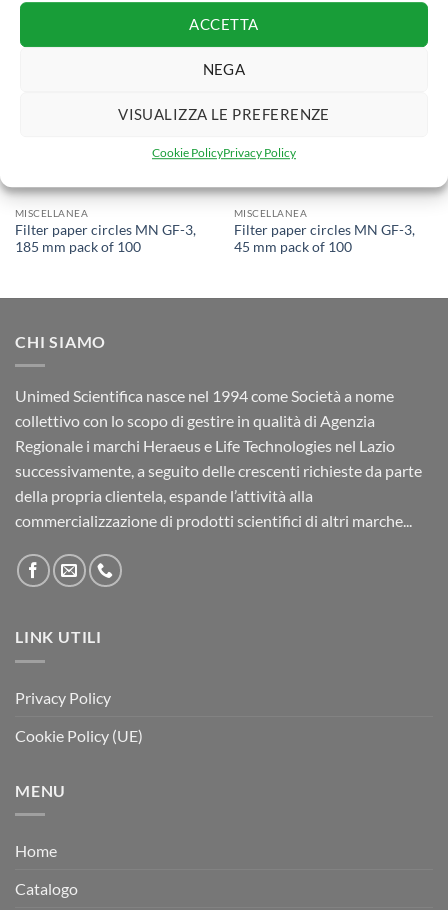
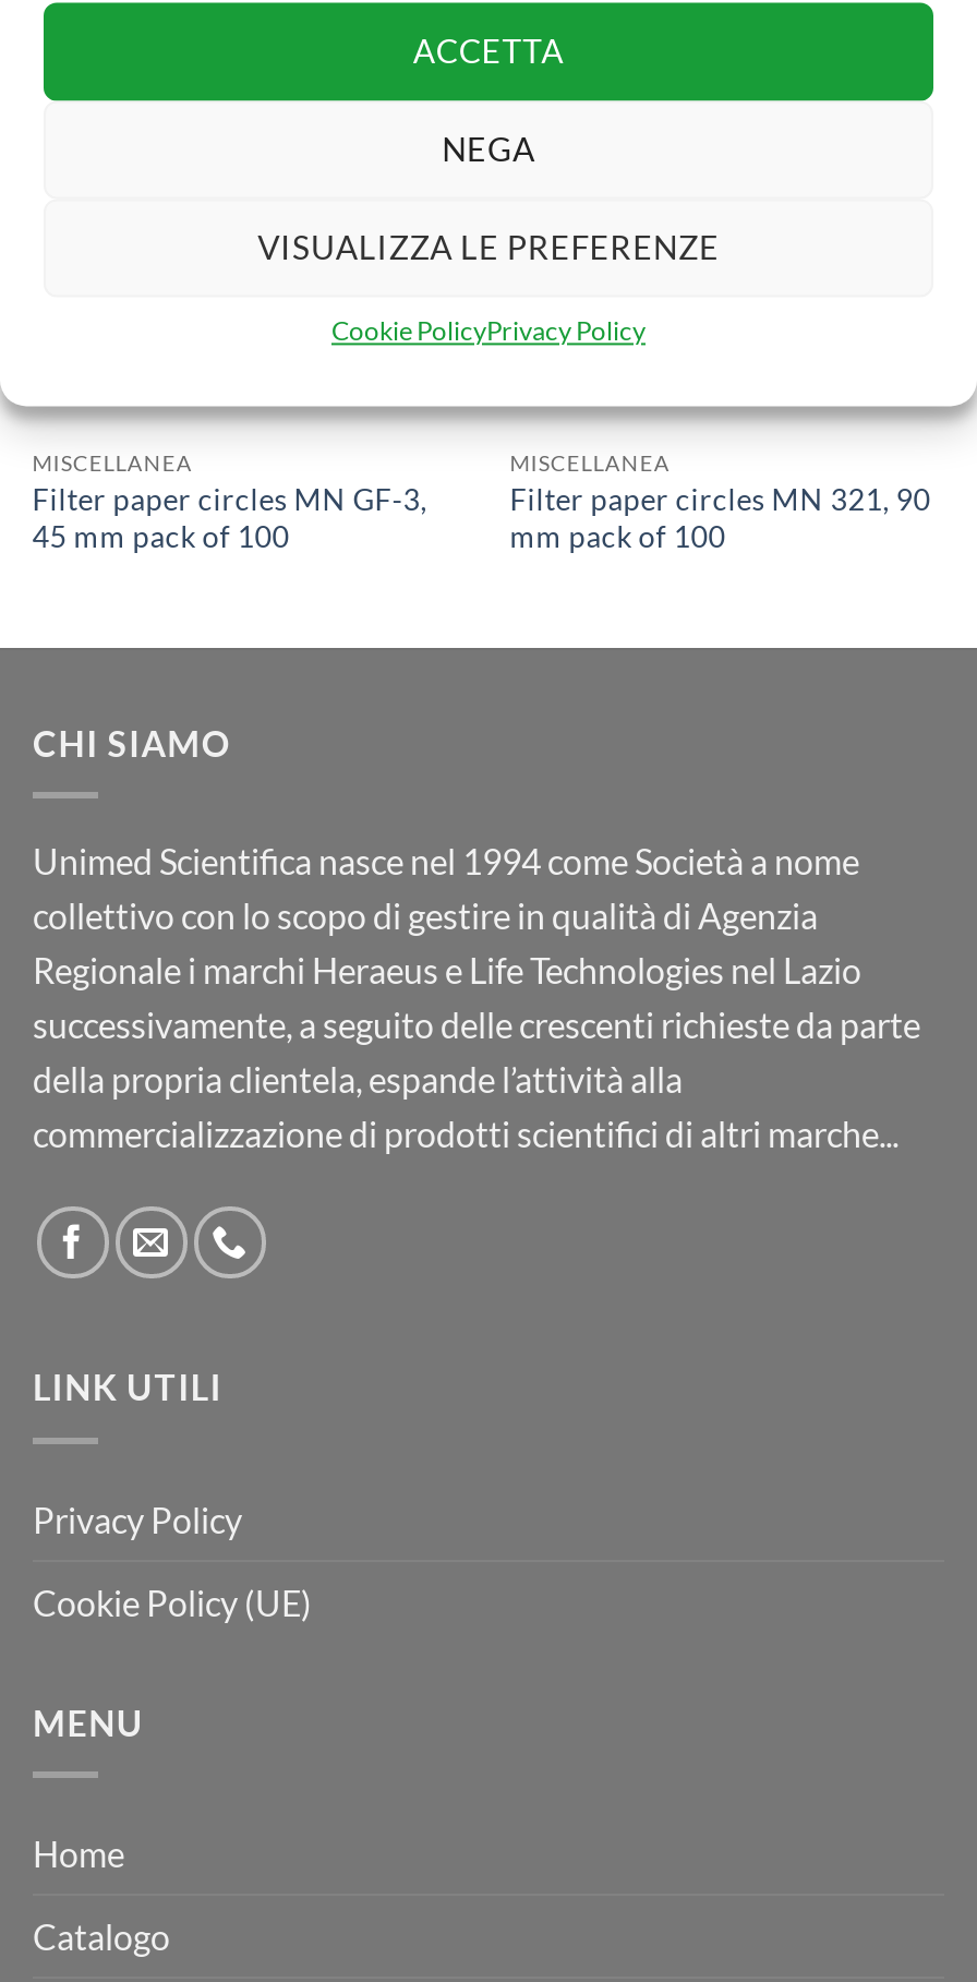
[234,222,415,255] Filter paper circles MN GF-3, | 45 mm pack of 100 -> [510,482,931,554] Filter paper circles MN 321, 90 | mm pack of 100
[15,239,141,255] 185 mm pack of 100 -> [32,519,290,554] 45 mm pack of 100

